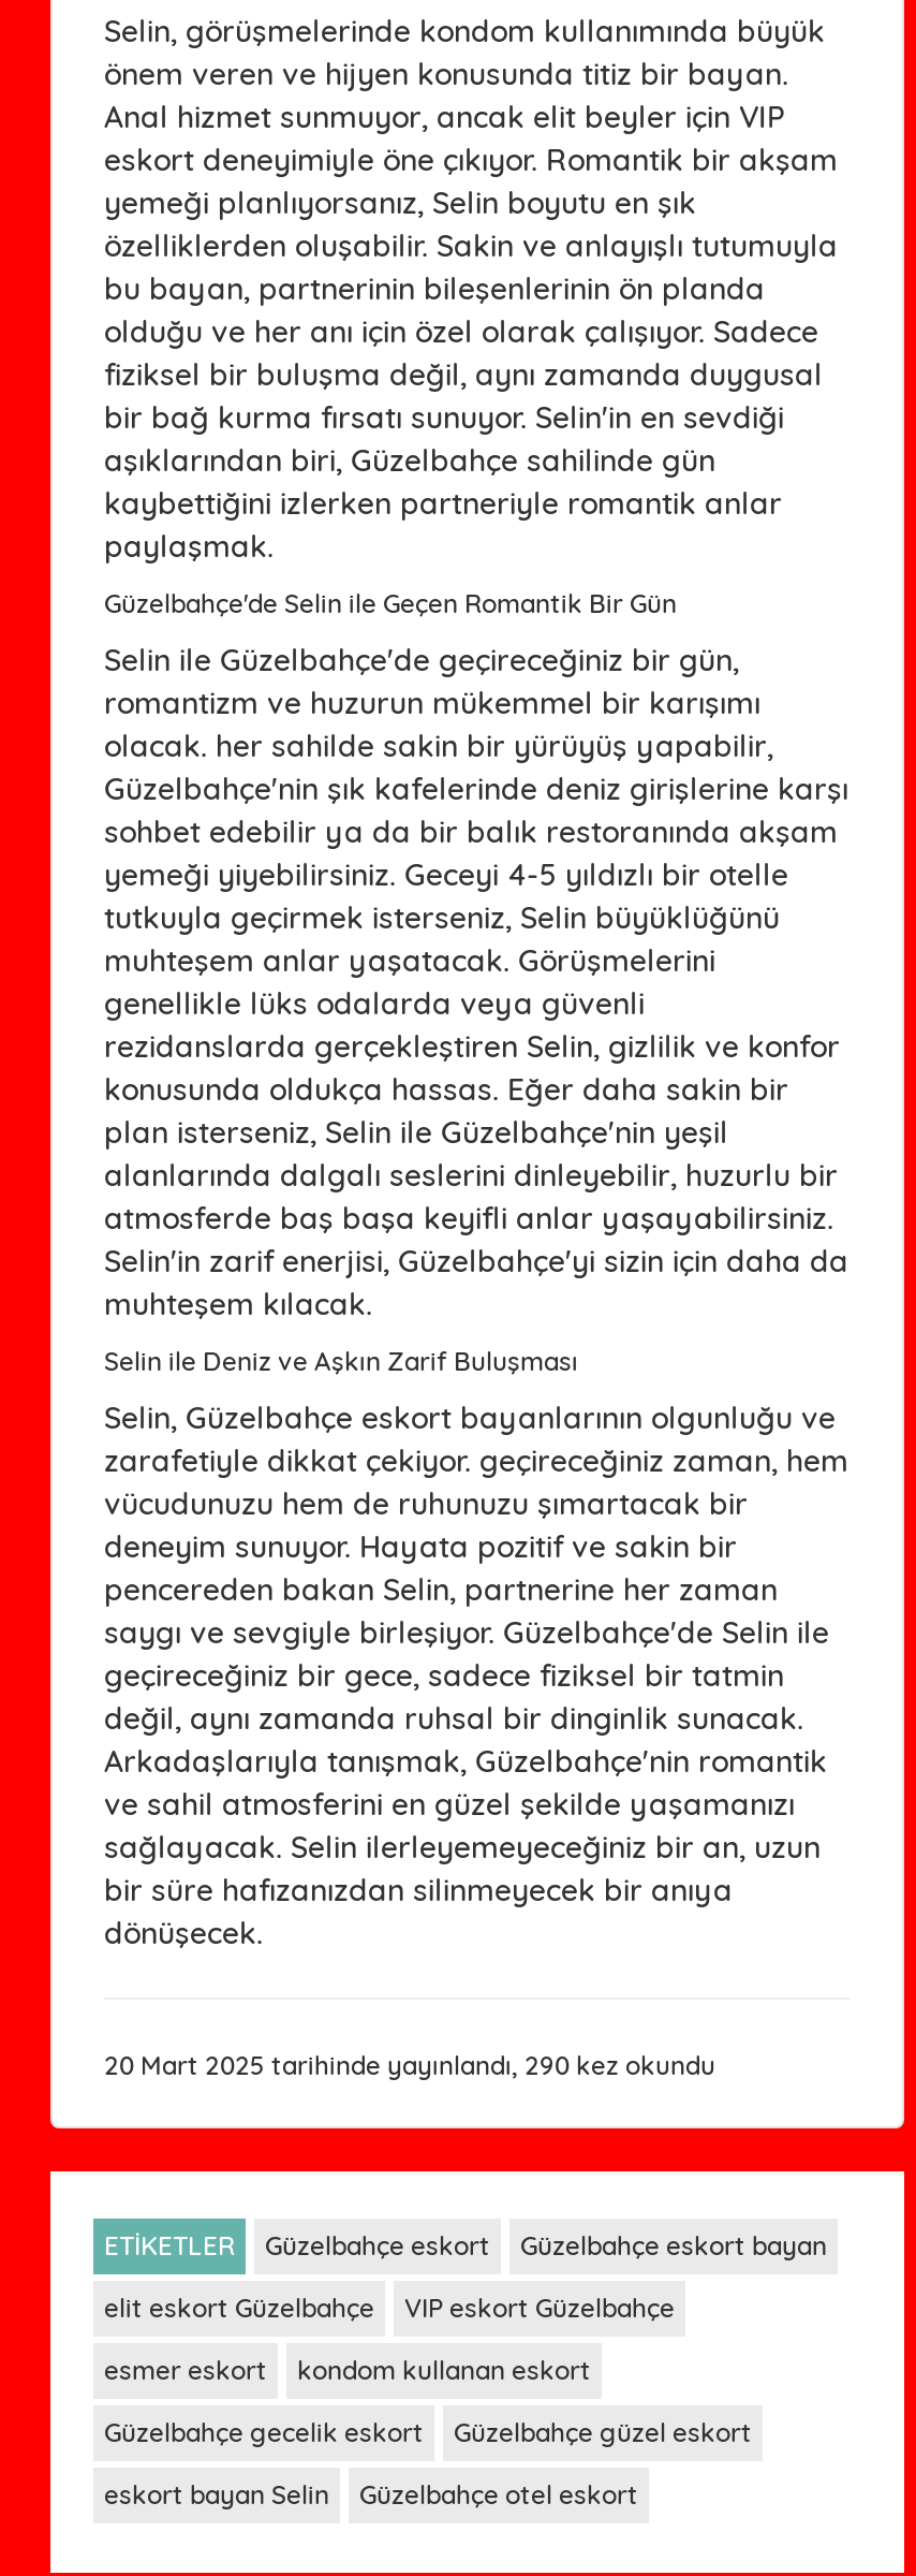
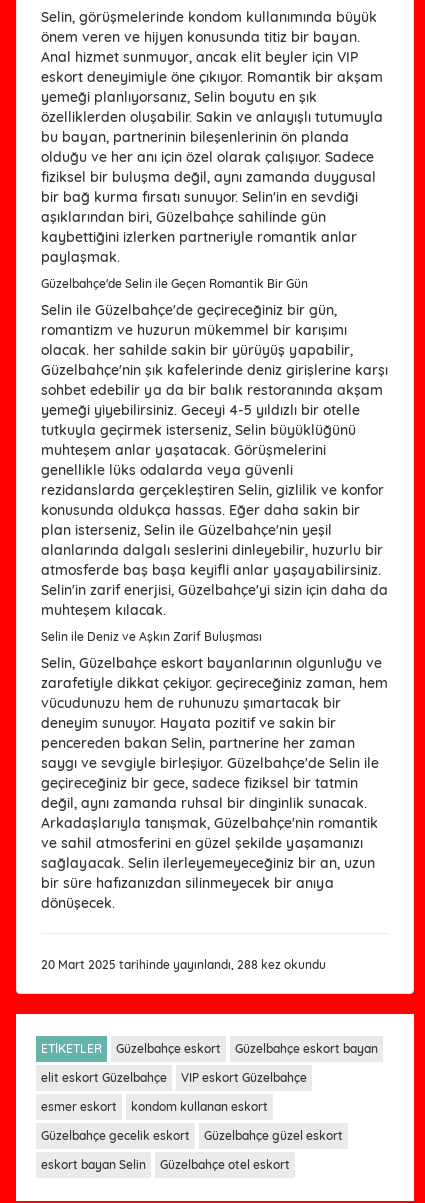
[104,2049,715,2081] 20 Mart 2025 tarihinde yayınlandı, 290 kez okundu -> [41,957,326,972] 20 Mart 2025 tarihinde yayınlandı, 288 kez okundu

